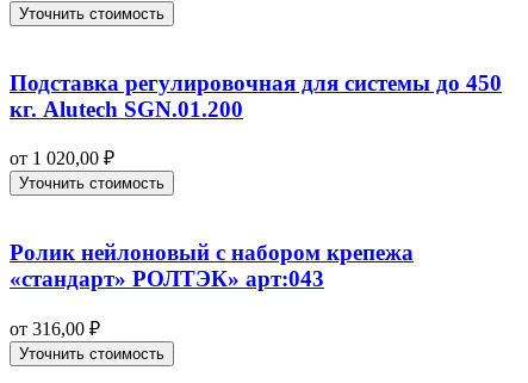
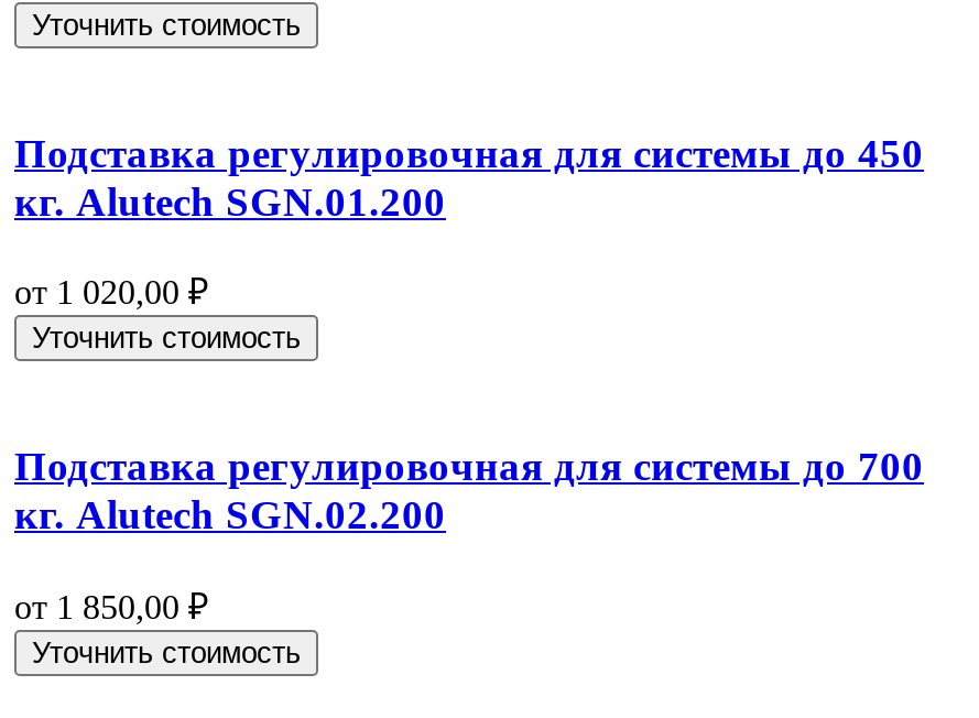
[10,240,414,291] Ролик нейлоновый с набором крепежа | «стандарт» РОЛТЭК» арт:043 -> [14,443,924,537] Подставка регулировочная для системы до 700 | кг. Alutech SGN.02.200
[10,318,100,338] от 316,00 ₽ -> [14,587,208,625] от 1 850,00 ₽

